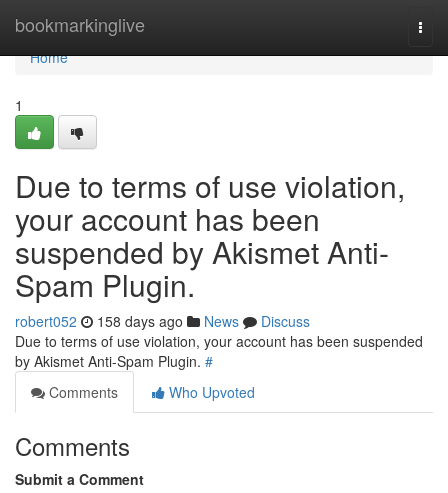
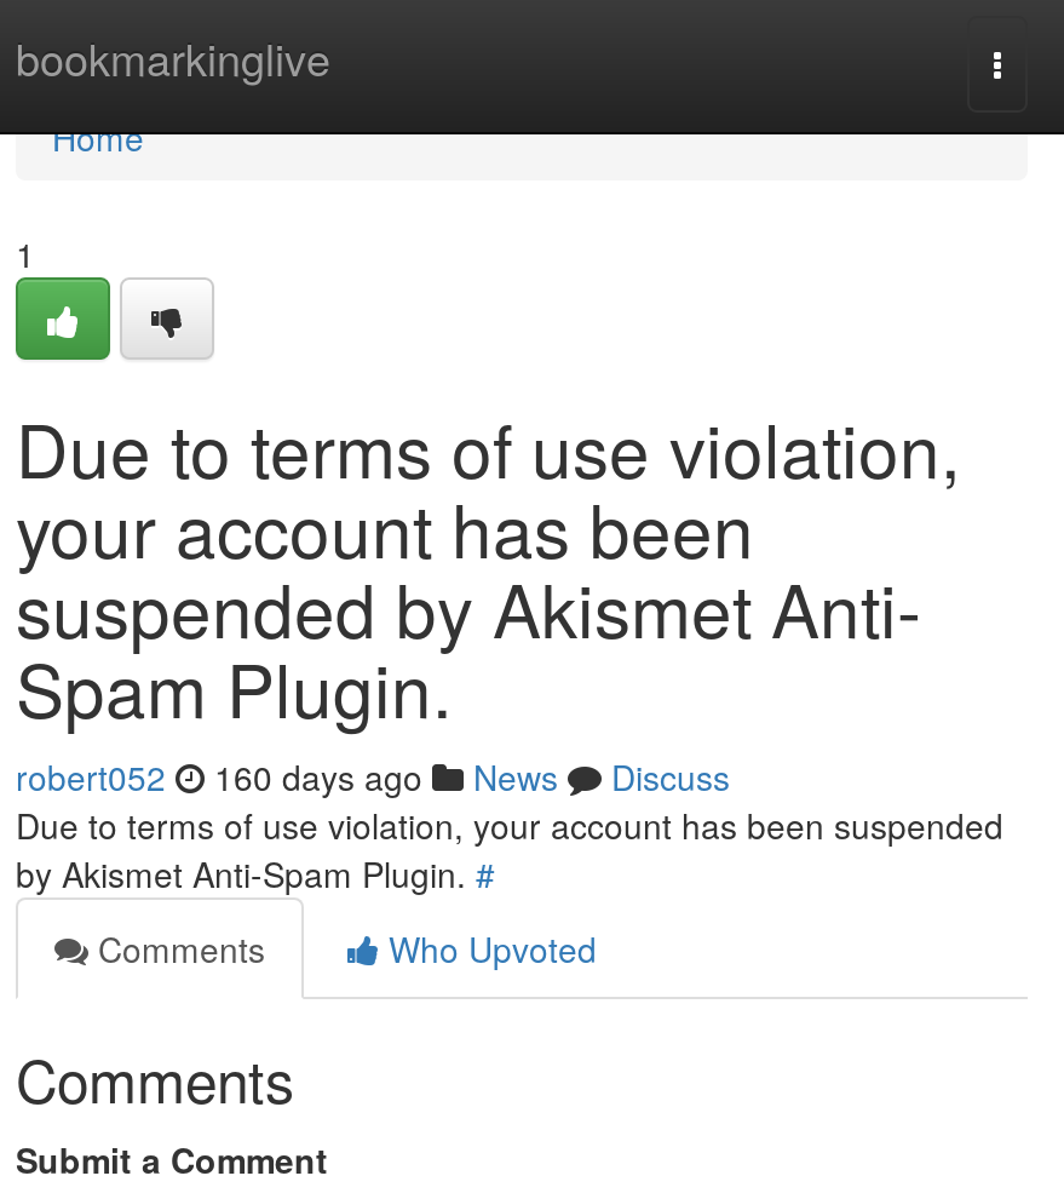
[15,311,310,331] robert052 158 days ago News Discuss -> [16,752,730,801] robert052 160 days ago News Discuss

